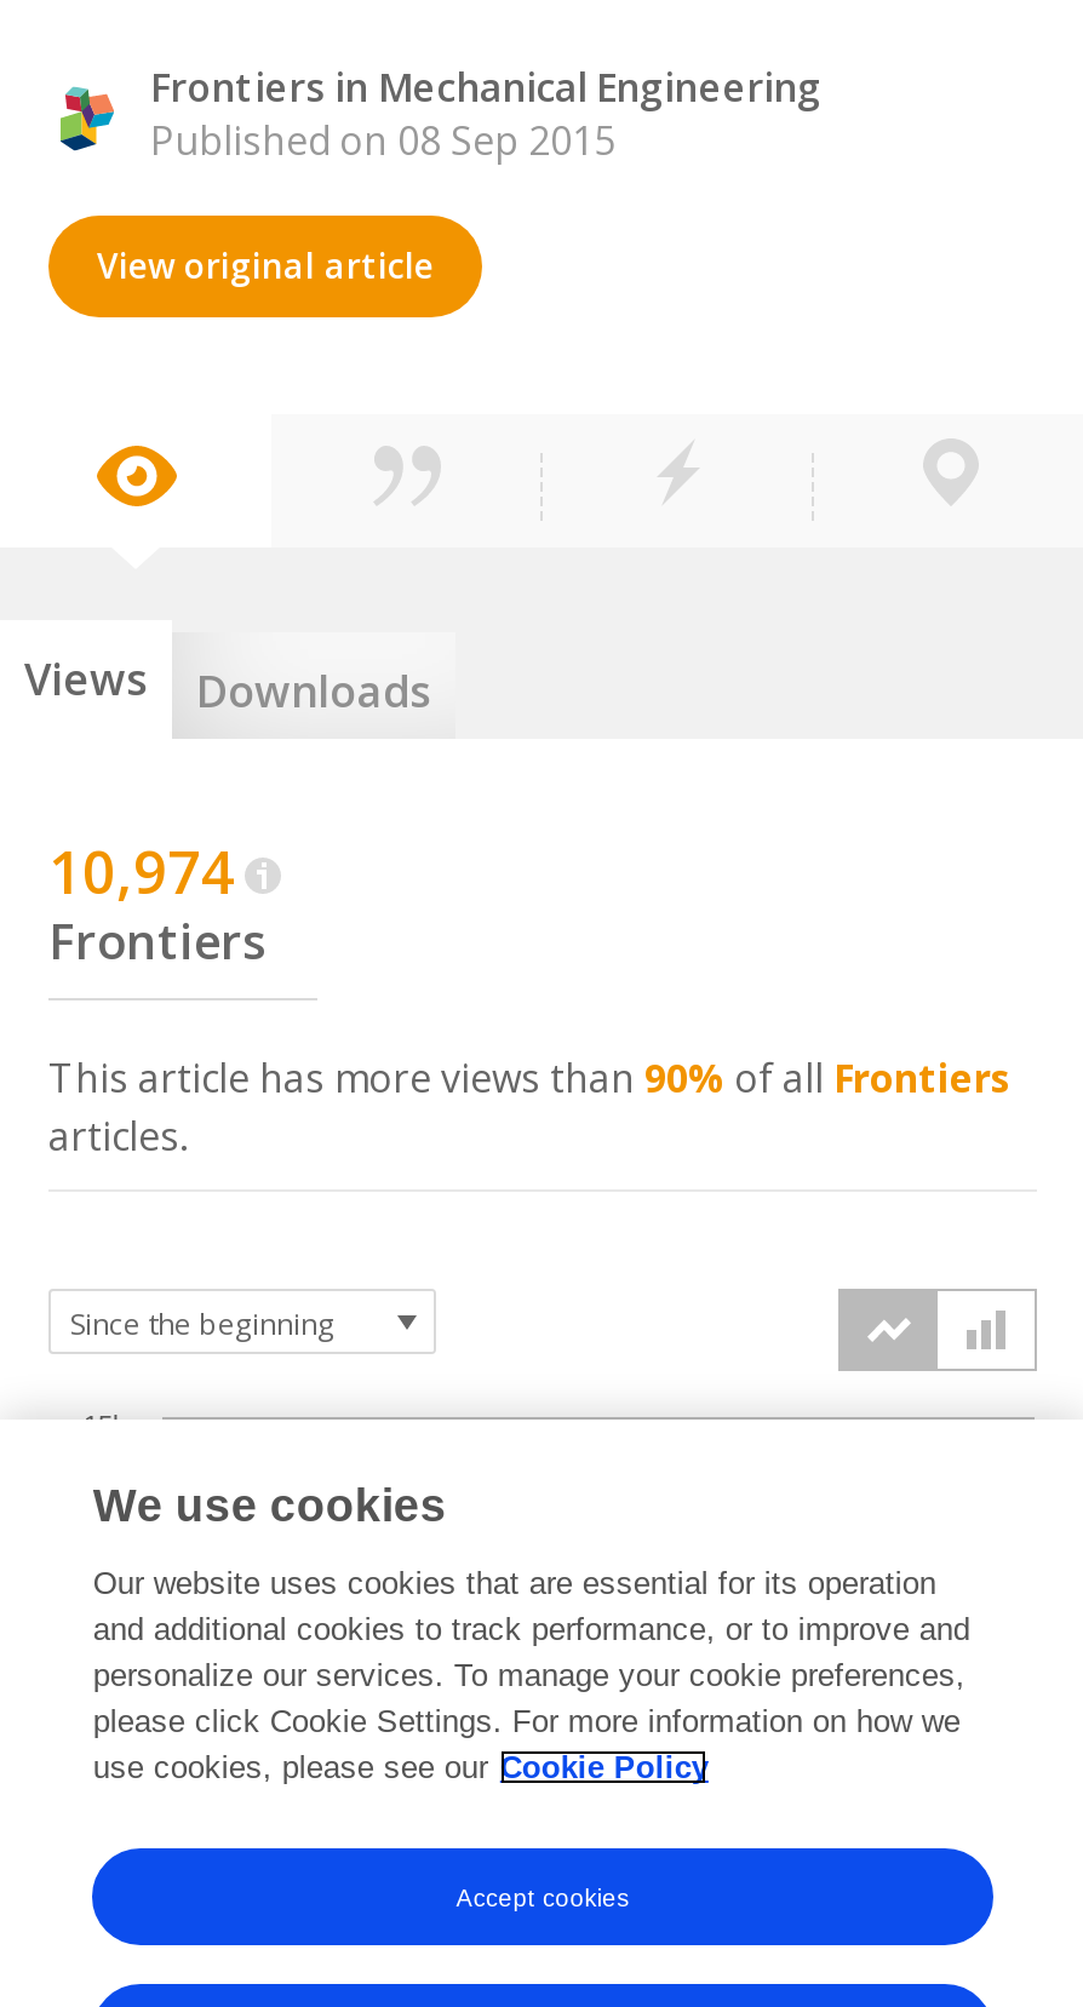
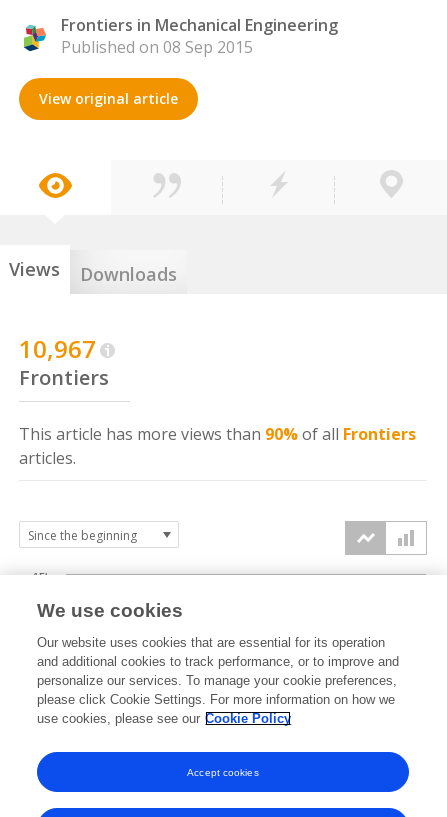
[48,831,235,911] 10,974 -> [19,332,96,365] 10,967

